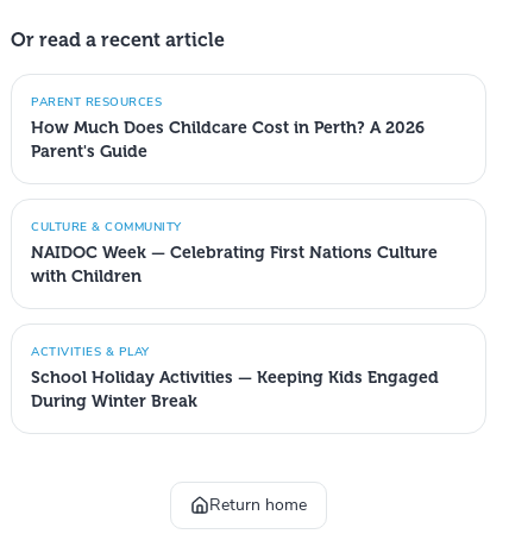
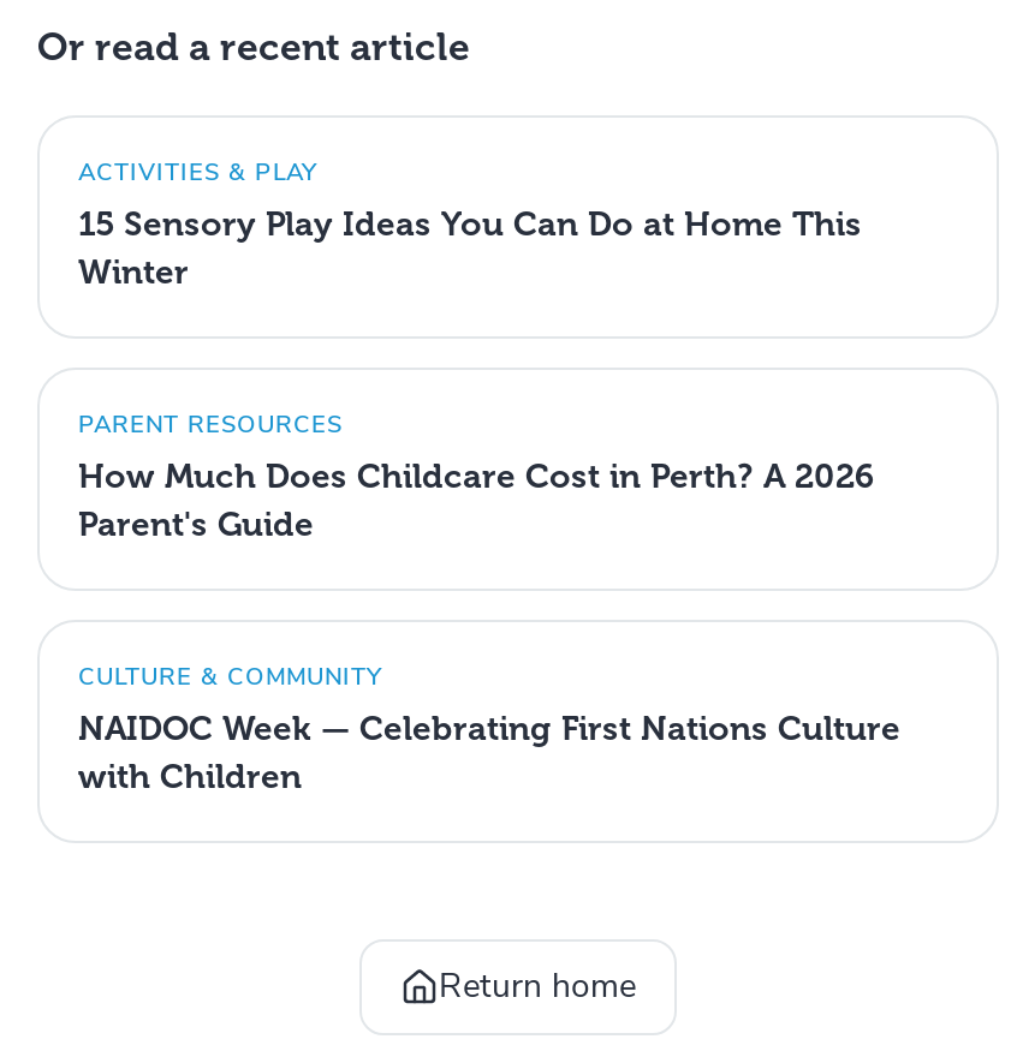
none -> [78,204,862,293] 15 Sensory Play Ideas You Can Do at Home This | Winter
moved [31,94,438,287] -> [78,408,900,798]: PARENT RESOURCES | How Much Does Childcare Cost in Perth? A 2026 | Parent's Guide | CULTURE & COMMUNITY | NAIDOC Week — Celebrating First Nations Culture | with Children
moved [31,344,149,360] -> [78,156,317,190]: ACTIVITIES & PLAY
[31,367,439,412] School Holiday Activities — Keeping Kids Engaged | During Winter Break -> none

